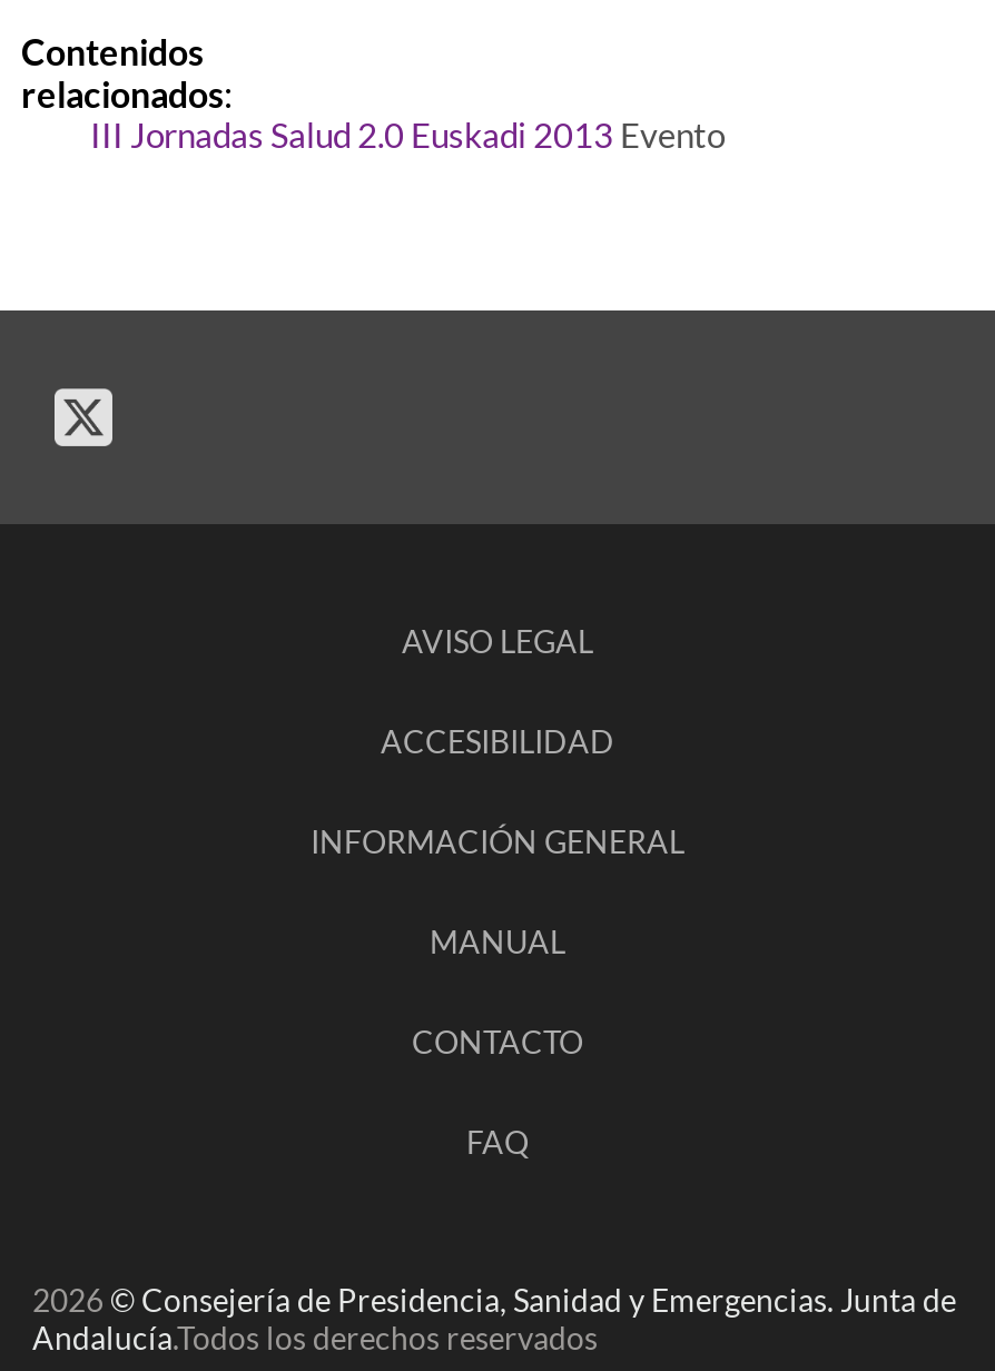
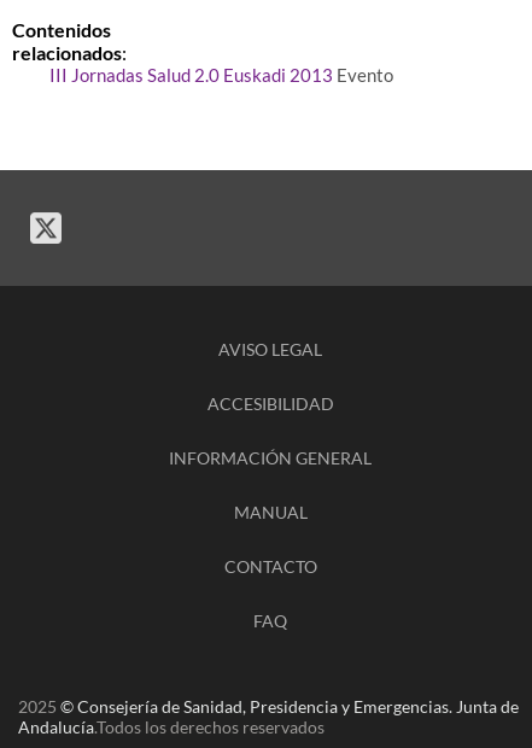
[32,1281,956,1318] 2026 © Consejería de Presidencia, Sanidad y Emergencias. Junta de -> [18,696,519,717] 2025 © Consejería de Sanidad, Presidencia y Emergencias. Junta de

